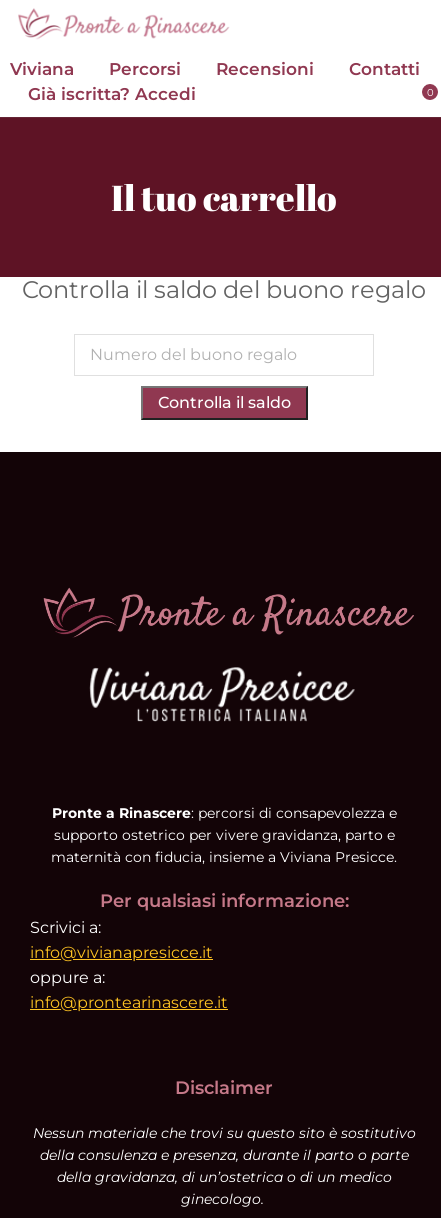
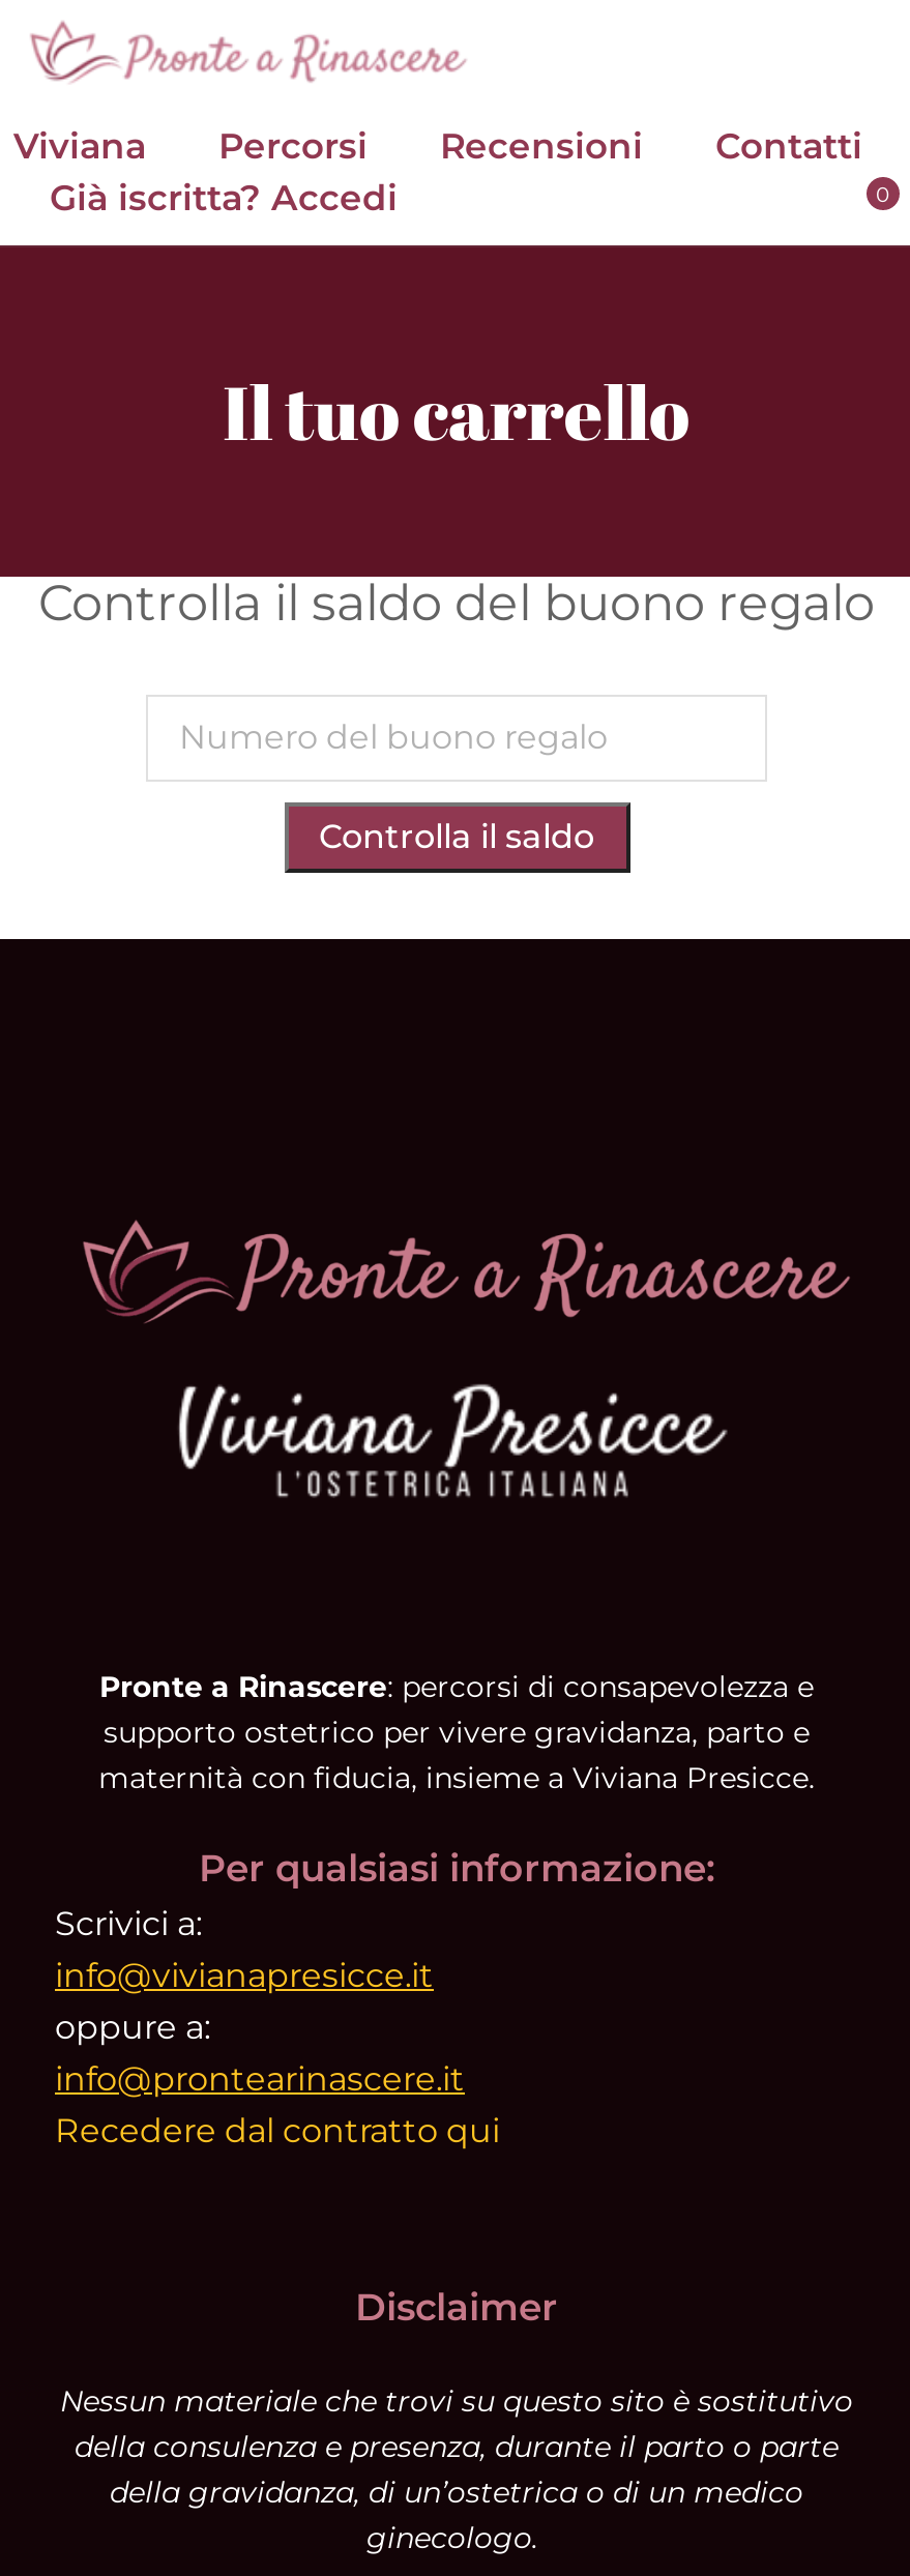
none -> [55,2111,500,2150] Recedere dal contratto qui

